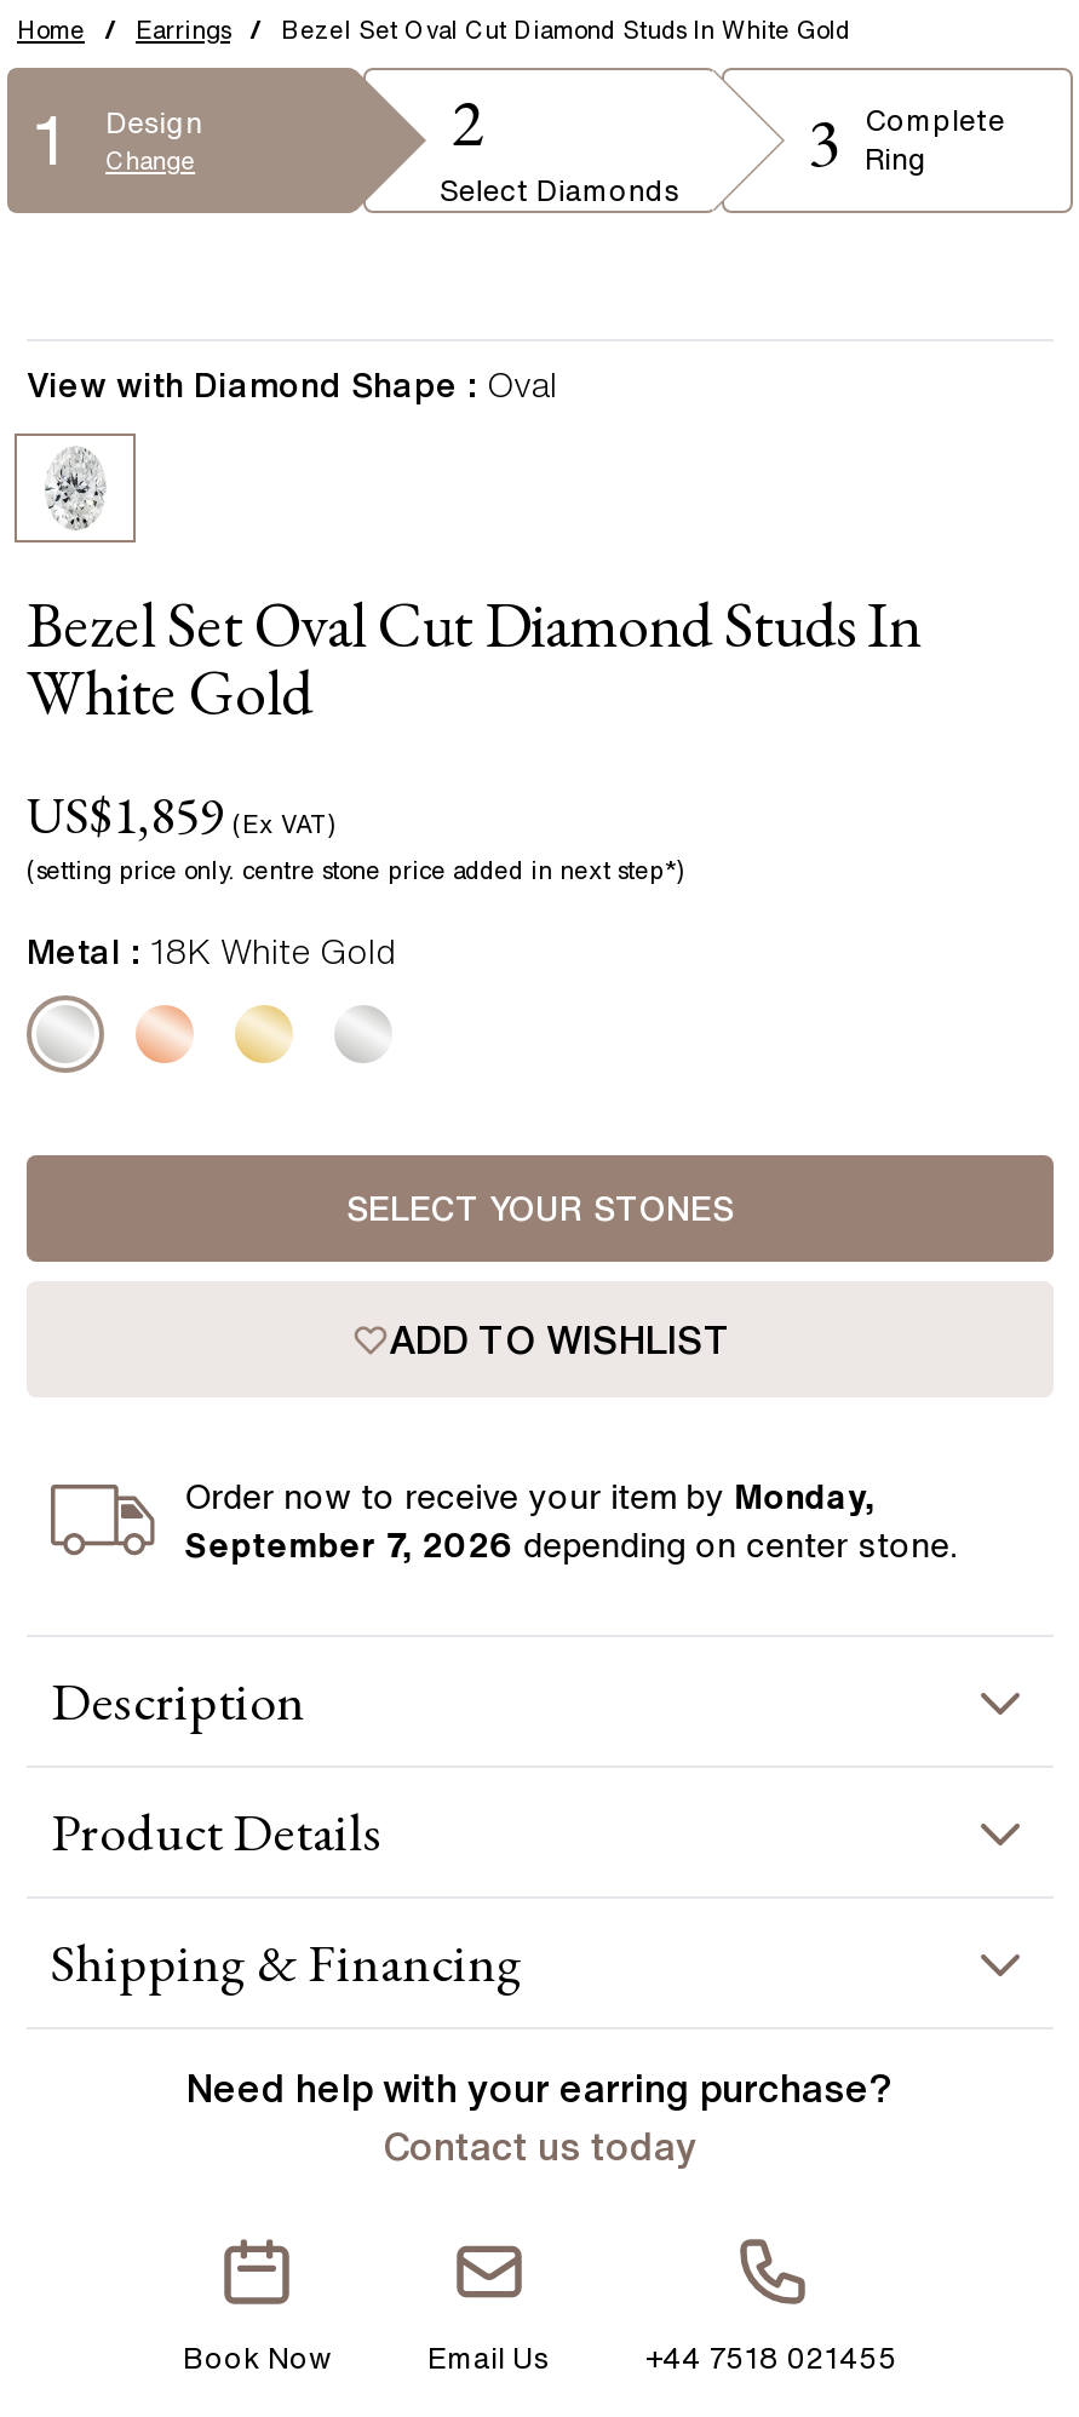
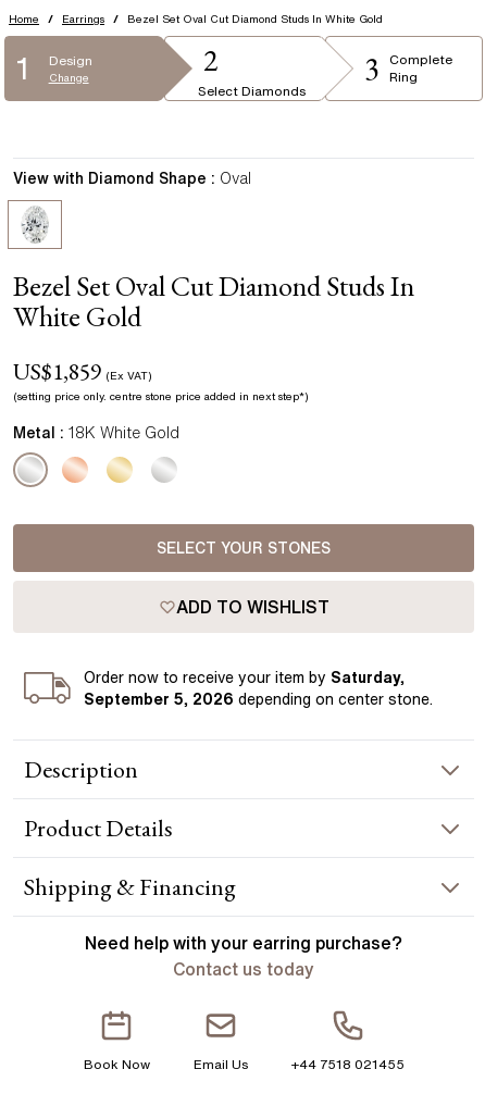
[185,1480,875,1514] Order now to receive your item by Monday, -> [84,670,405,685] Order now to receive your item by Saturday,
[185,1528,957,1562] September 7, 2026 depending on center stone. -> [84,692,433,707] September 5, 2026 depending on center stone.

